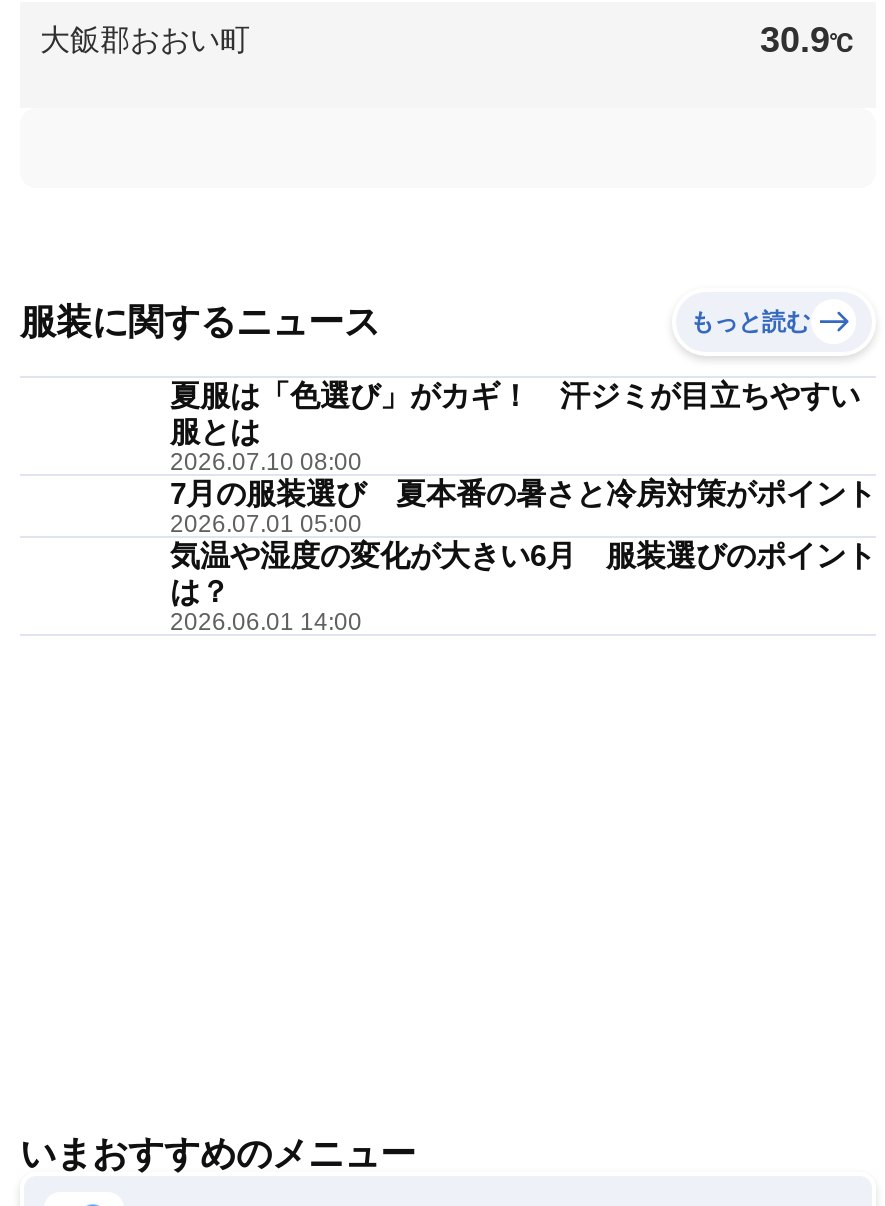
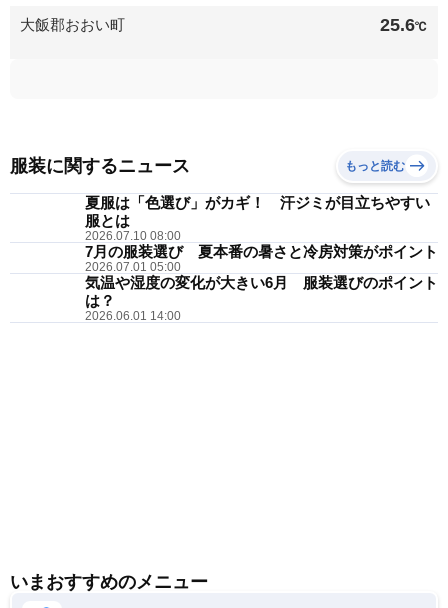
[760,20,854,60] 30.9℃ -> [380,15,427,35] 25.6℃

